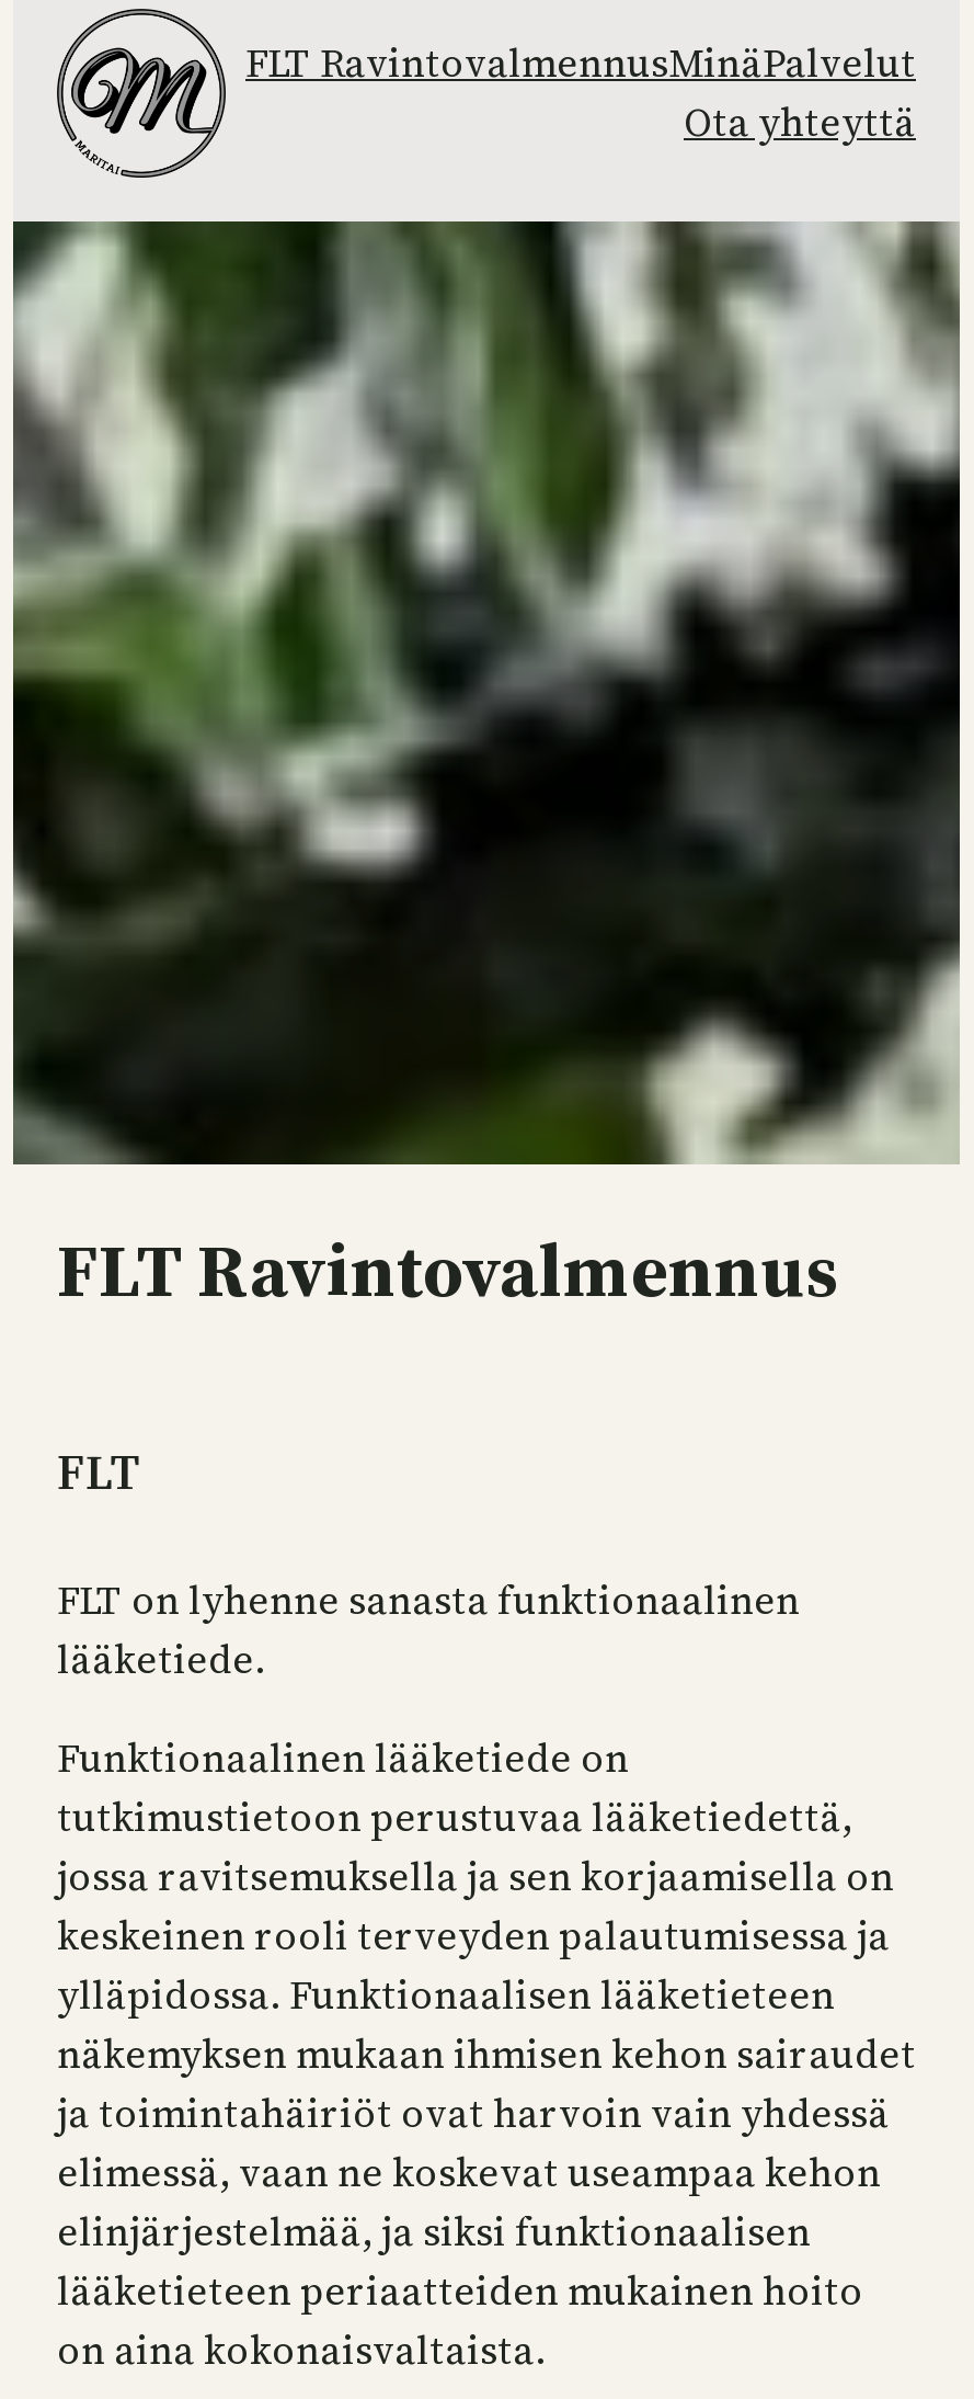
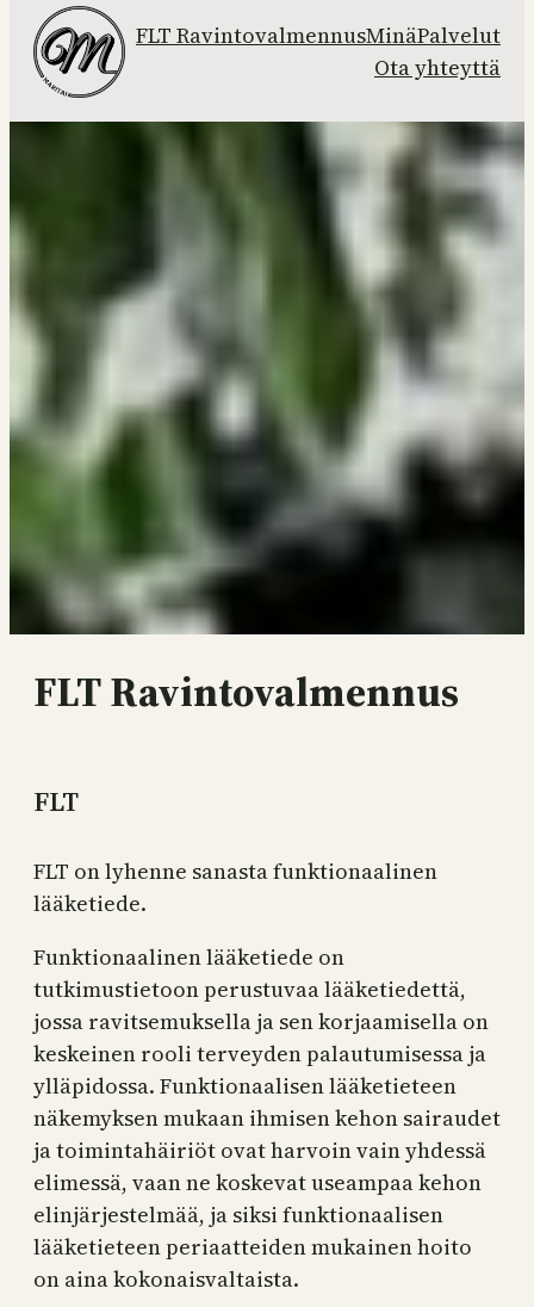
[11,219,962,1167] [image] -> [8,120,526,636] [image]

